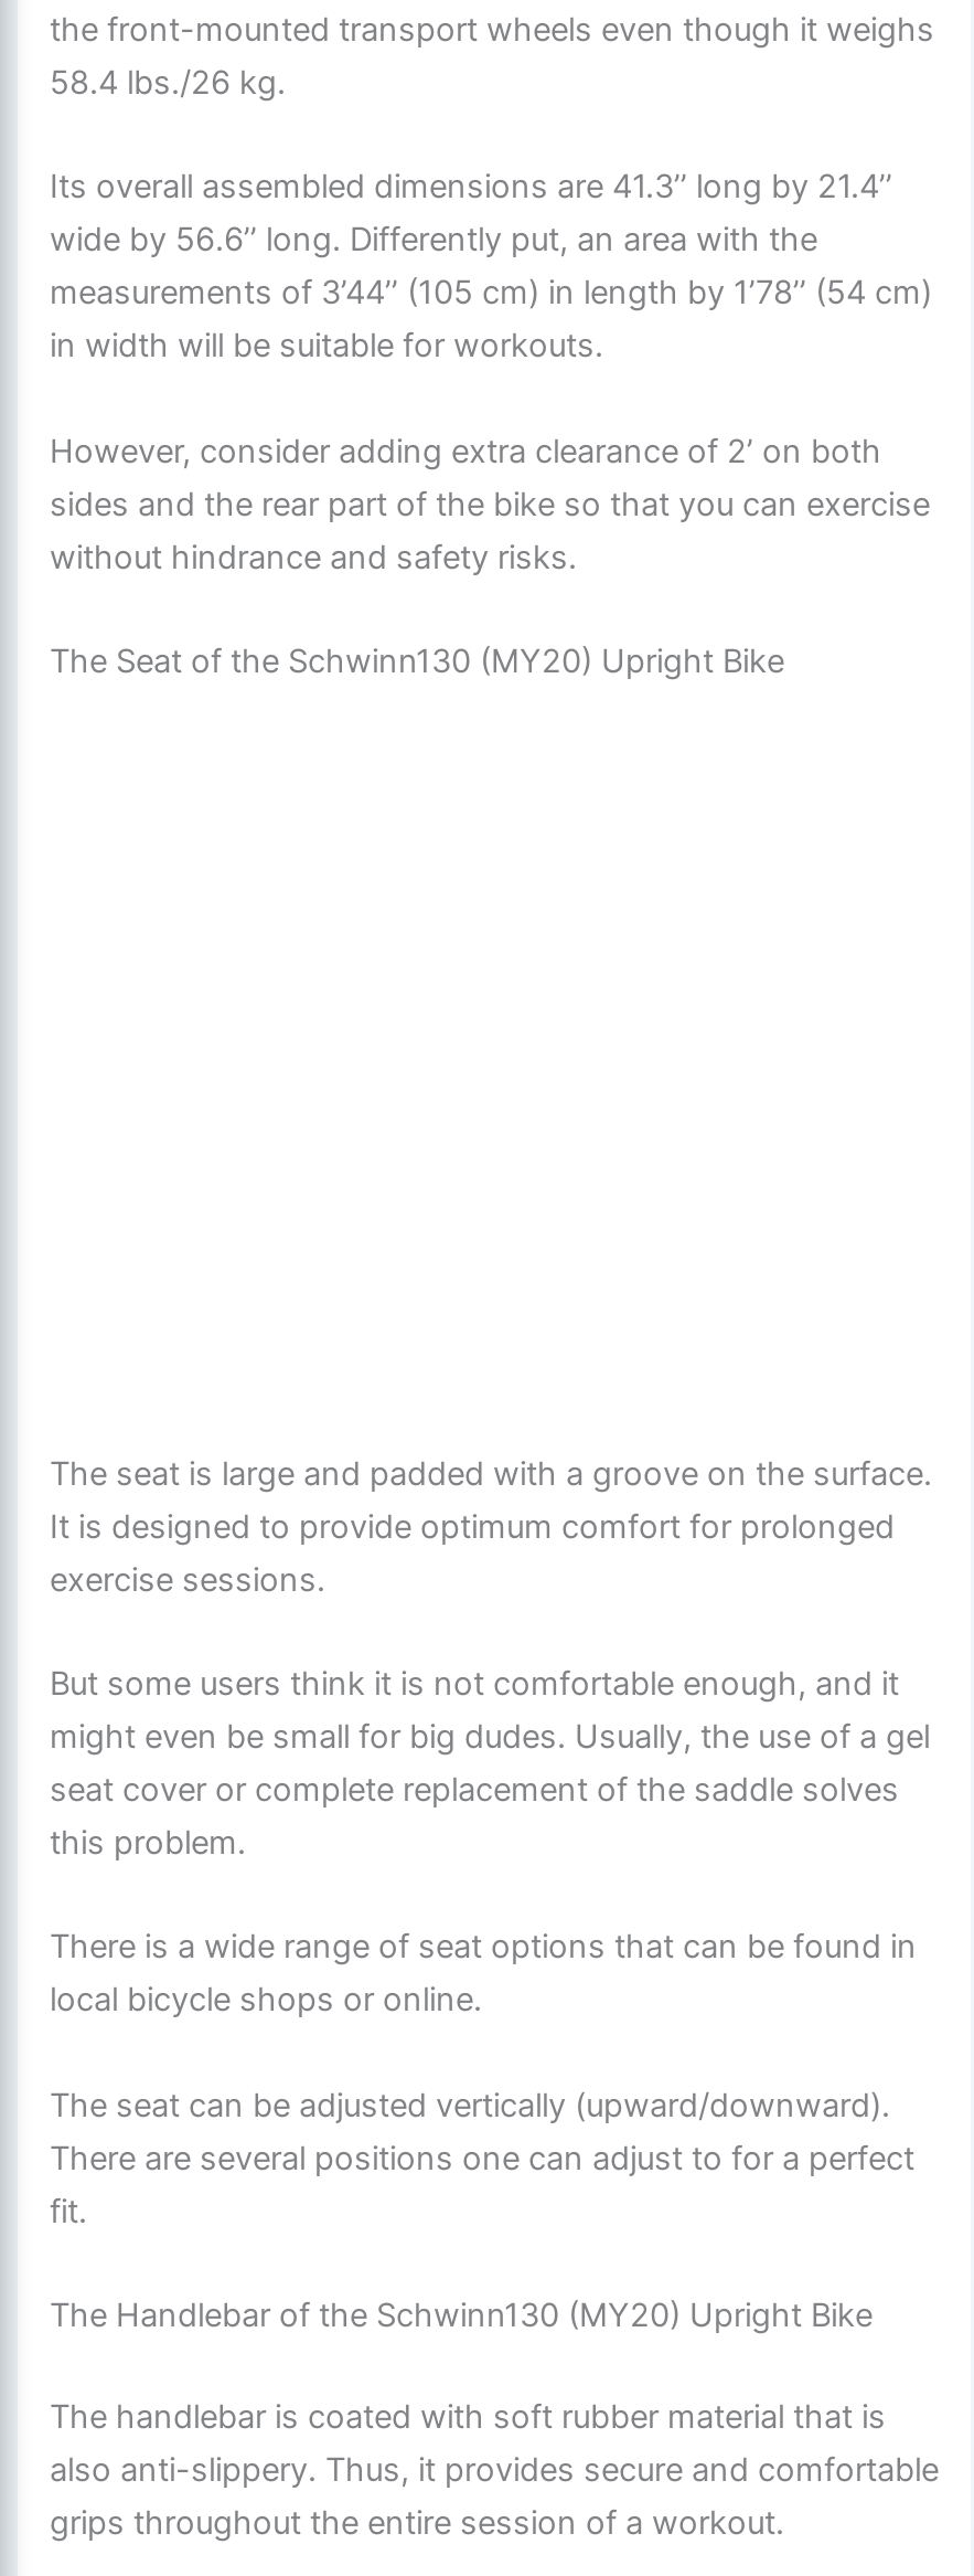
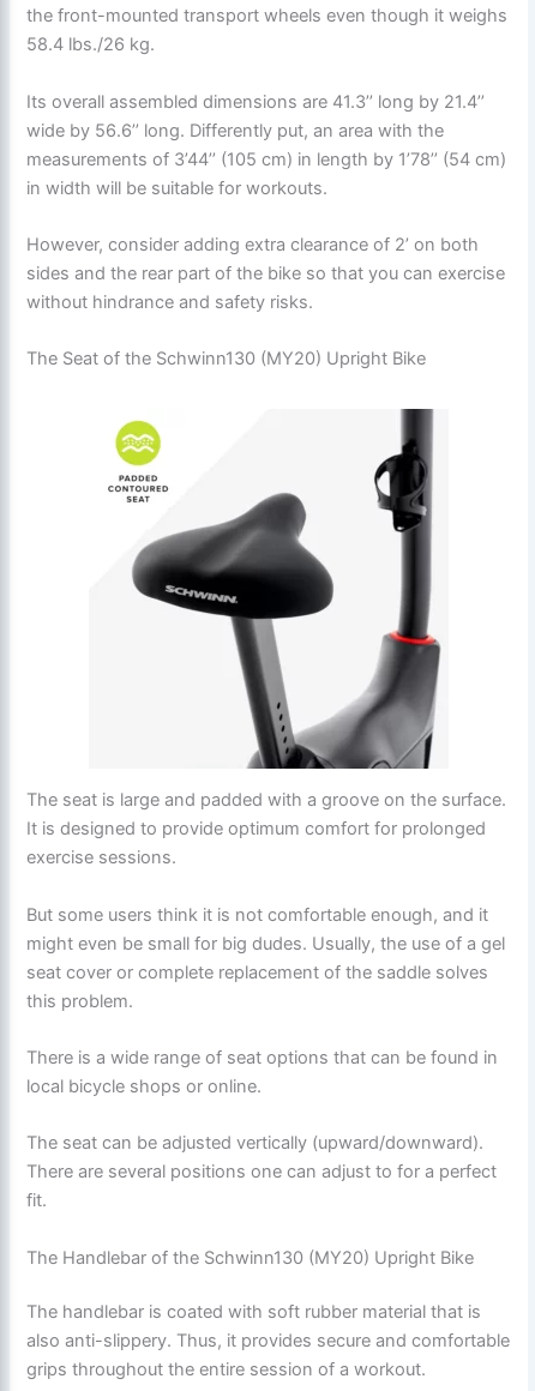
none -> [107,408,441,770] [image]

